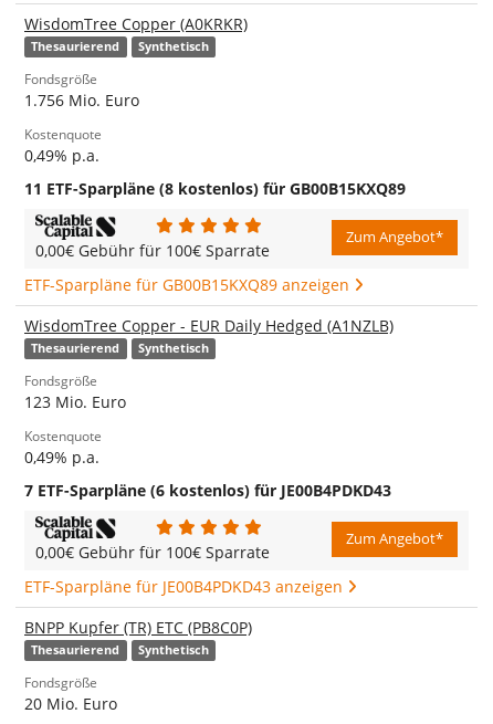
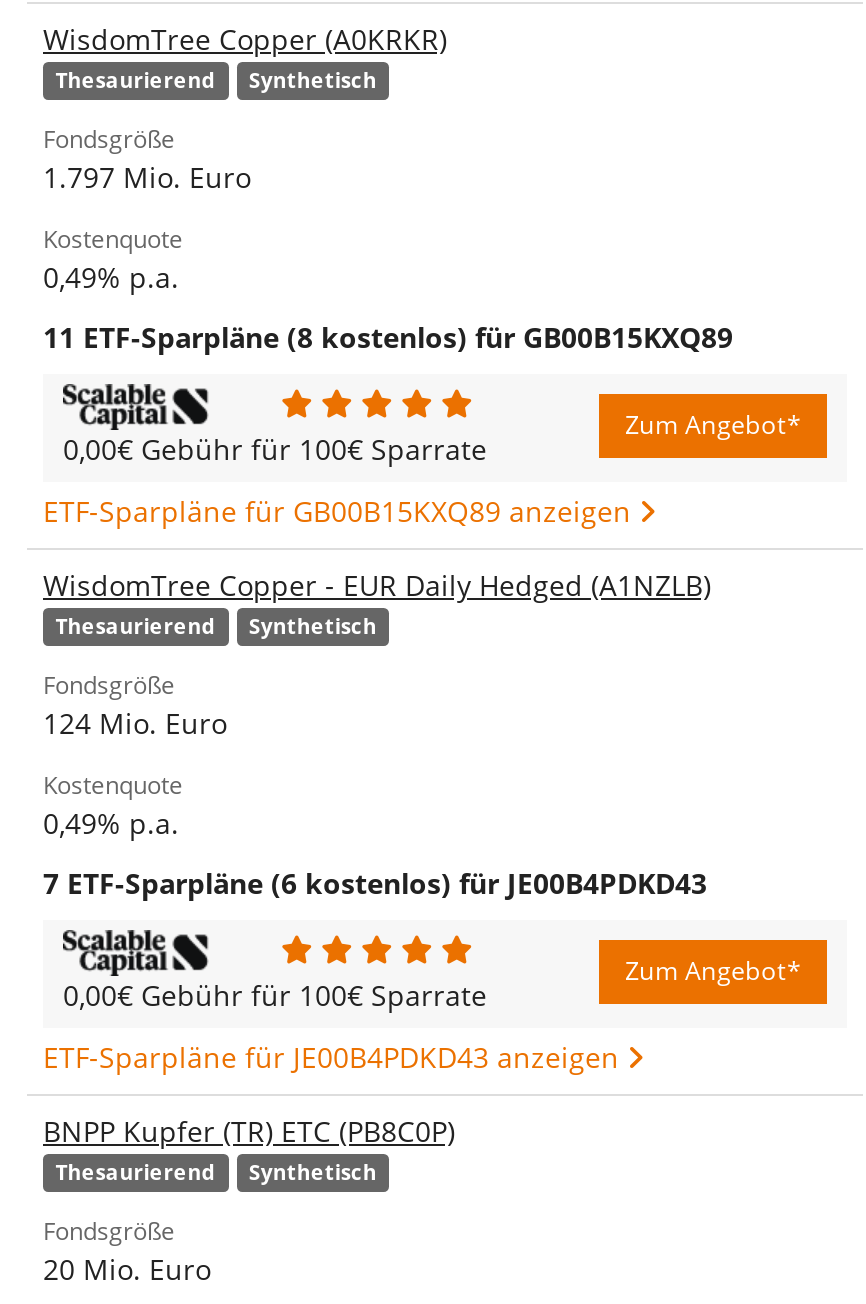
[24,90,139,111] 1.756 Mio. Euro -> [43,158,251,196] 1.797 Mio. Euro
[24,391,126,412] 123 Mio. Euro -> [43,704,227,742] 124 Mio. Euro

